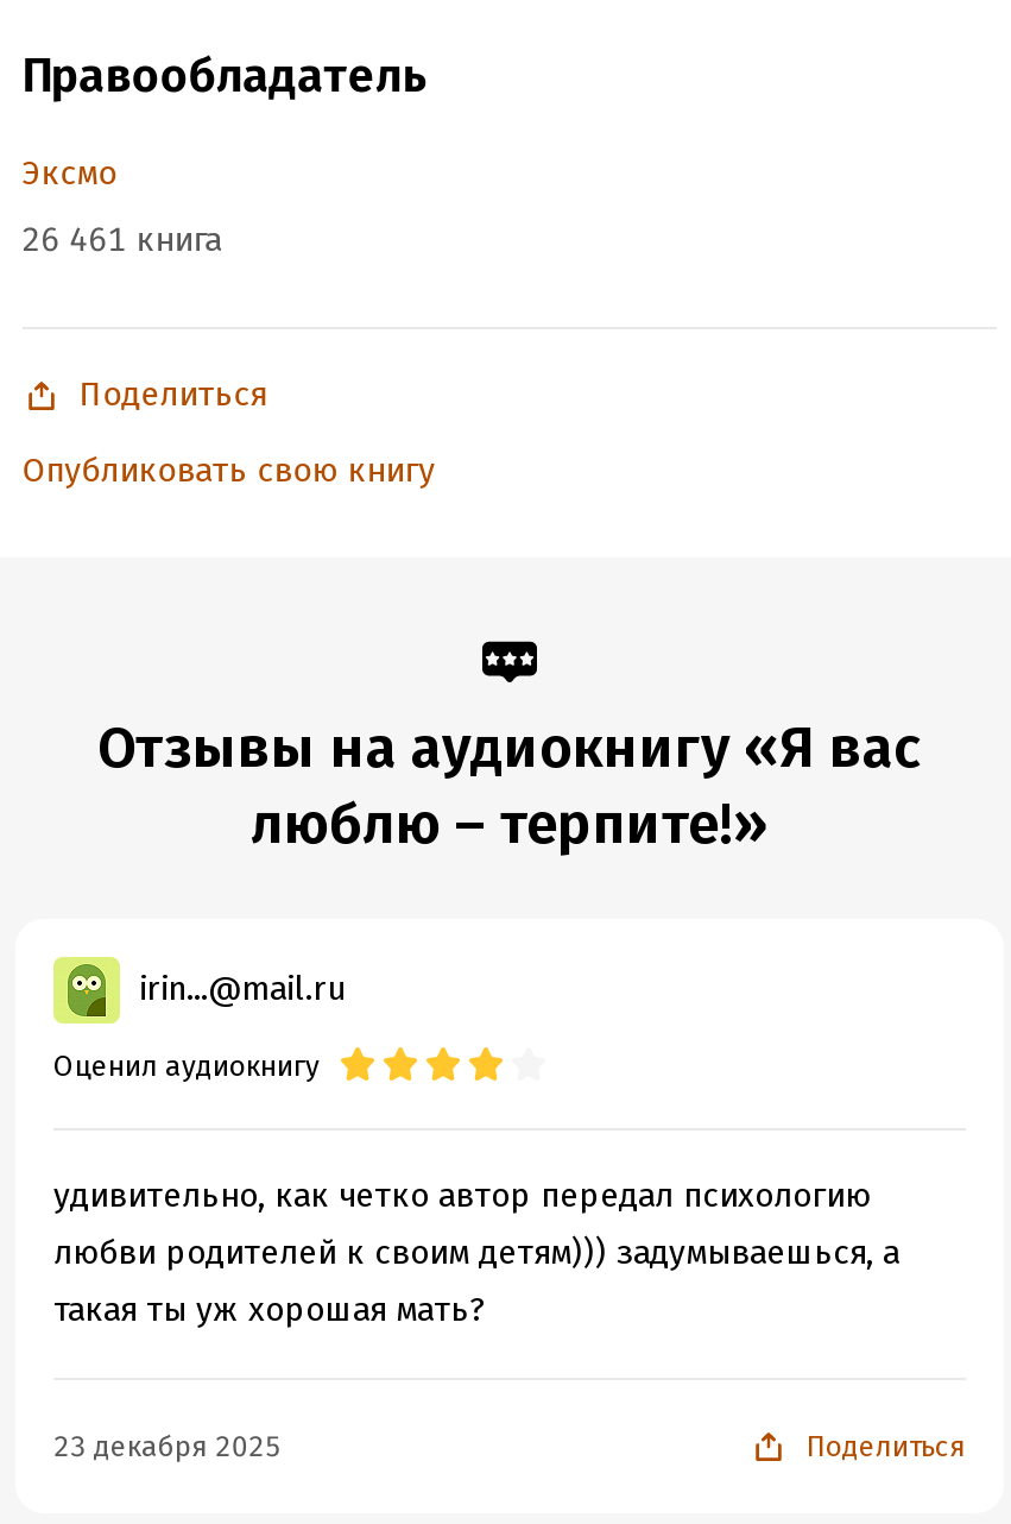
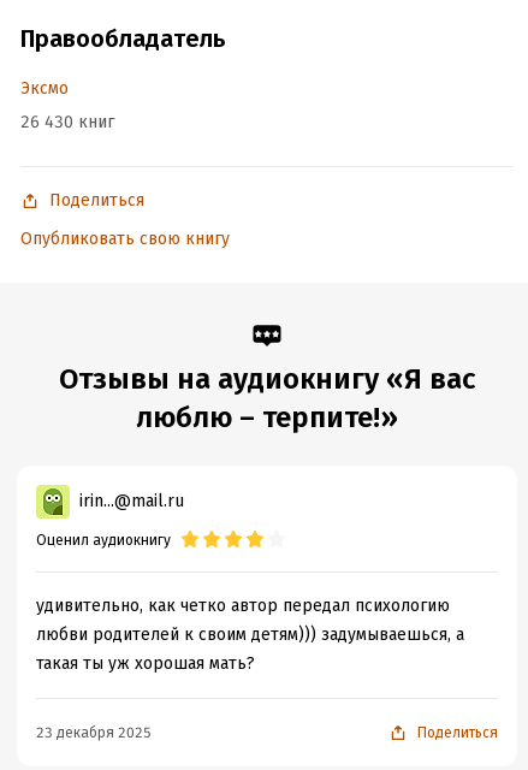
[22,220,221,260] 26 461 книга -> [20,112,114,132] 26 430 книг

